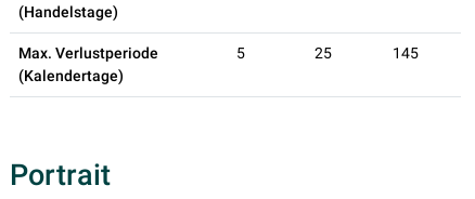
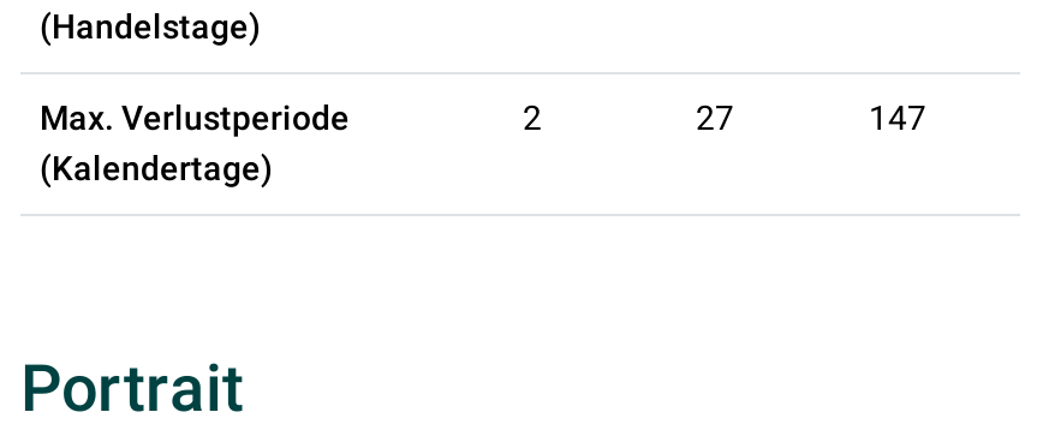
[236,45,245,62] 5 -> [523,99,542,138] 2
[314,45,332,62] 25 -> [696,99,734,138] 27
[393,45,419,62] 145 -> [869,99,926,138] 147

